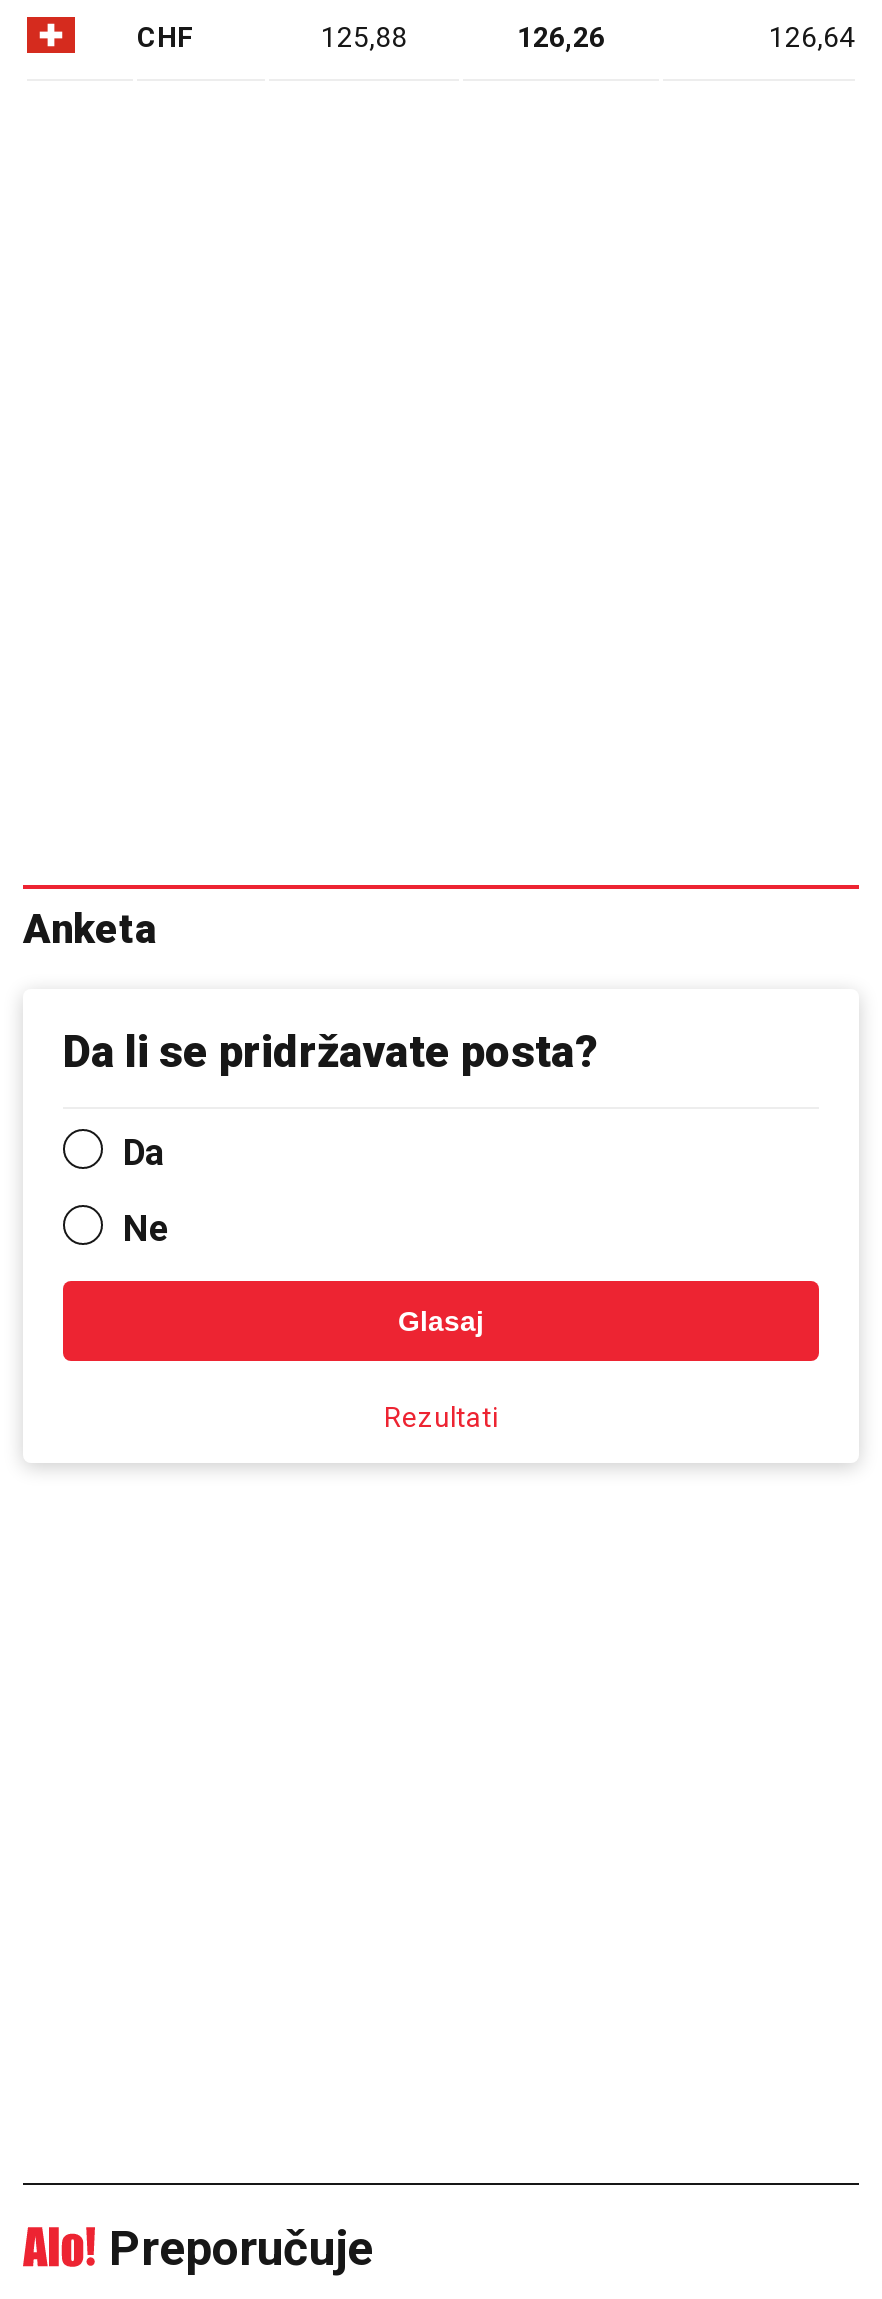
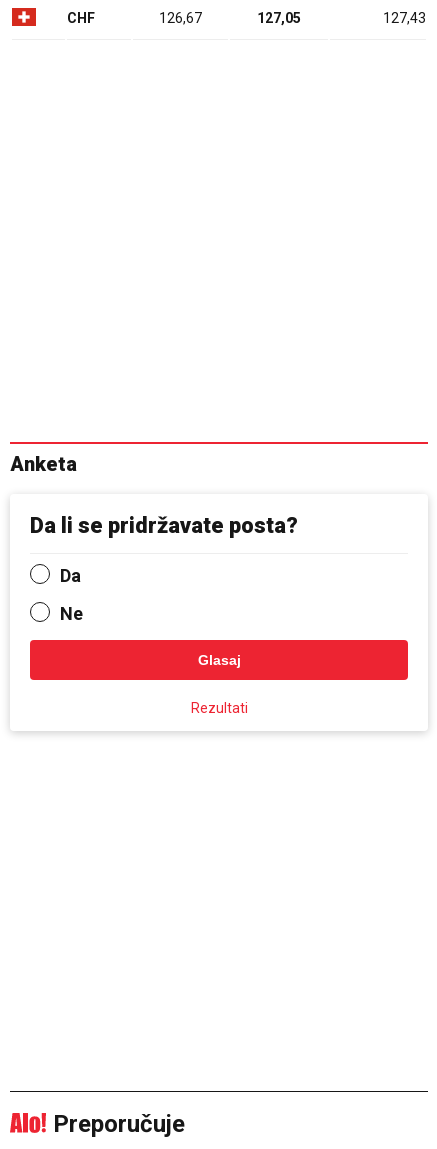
[321,22,407,54] 125,88 -> [159,10,202,26] 126,67
[517,22,605,54] 126,26 -> [257,10,301,26] 127,05
[769,22,855,54] 126,64 -> [383,10,426,26] 127,43

